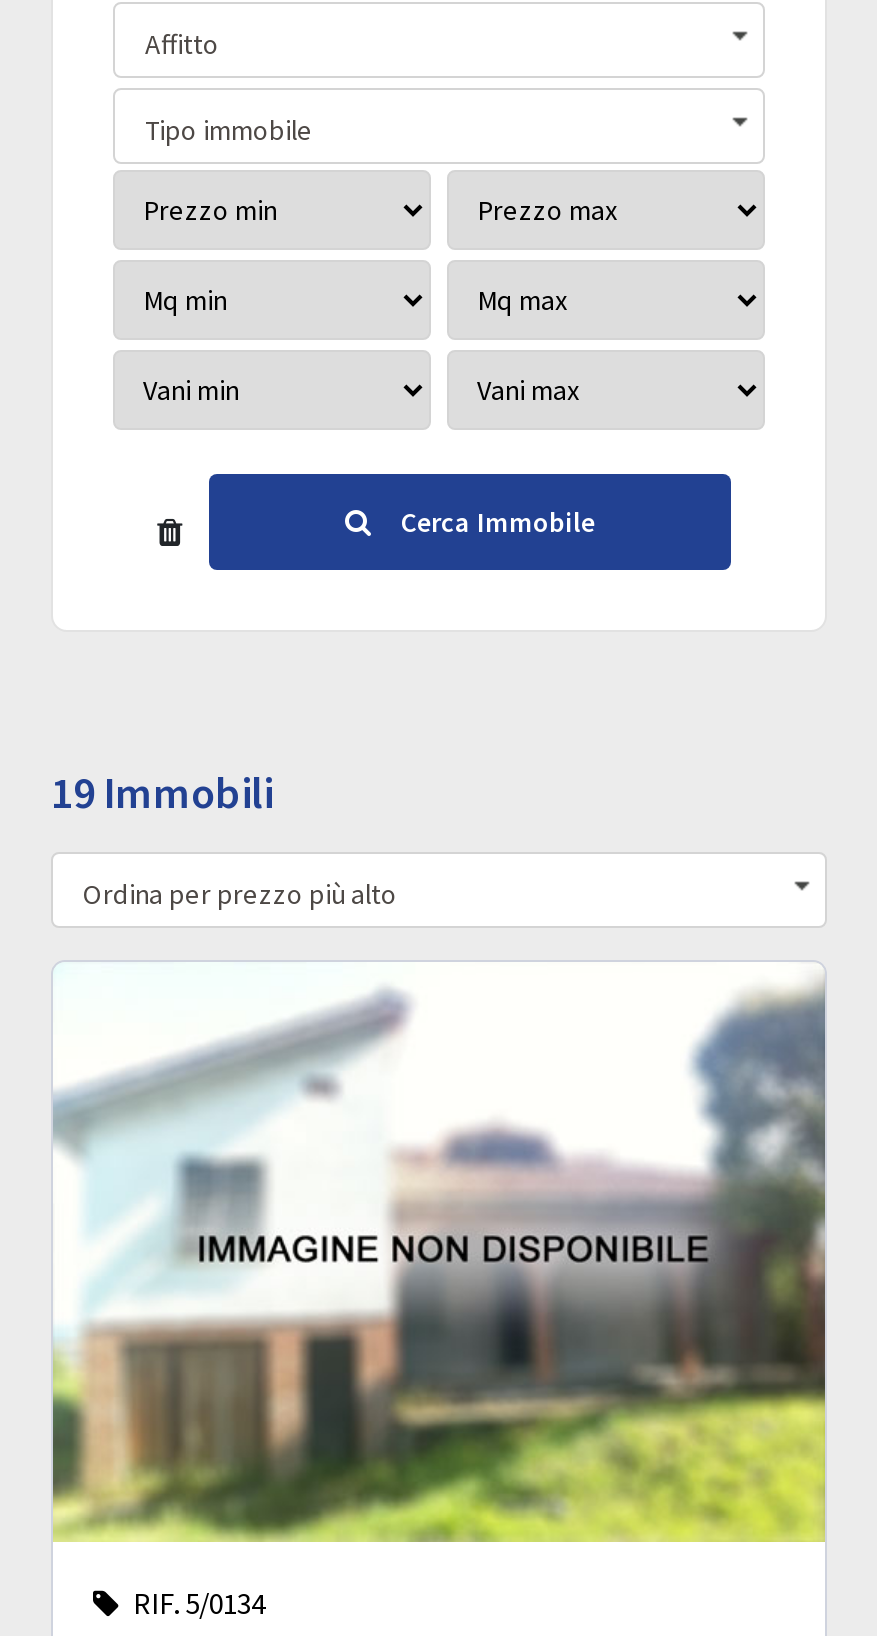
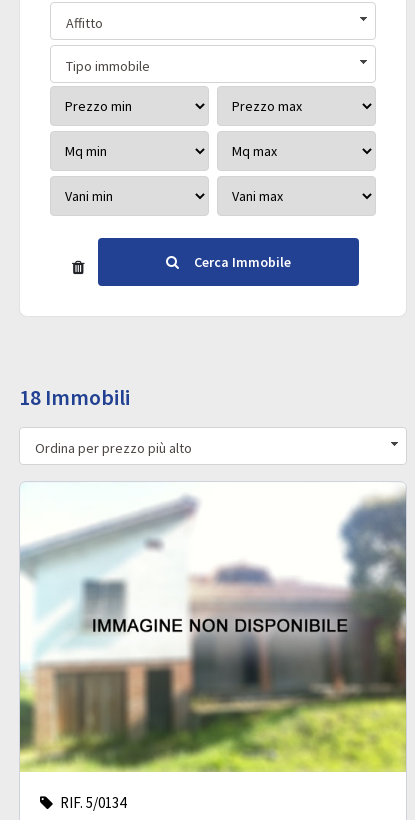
[51,764,273,820] 19 Immobili -> [19,383,130,411] 18 Immobili

